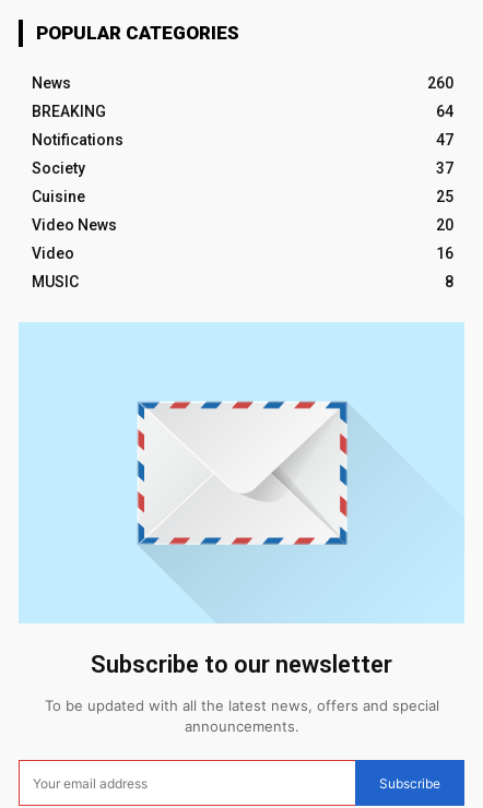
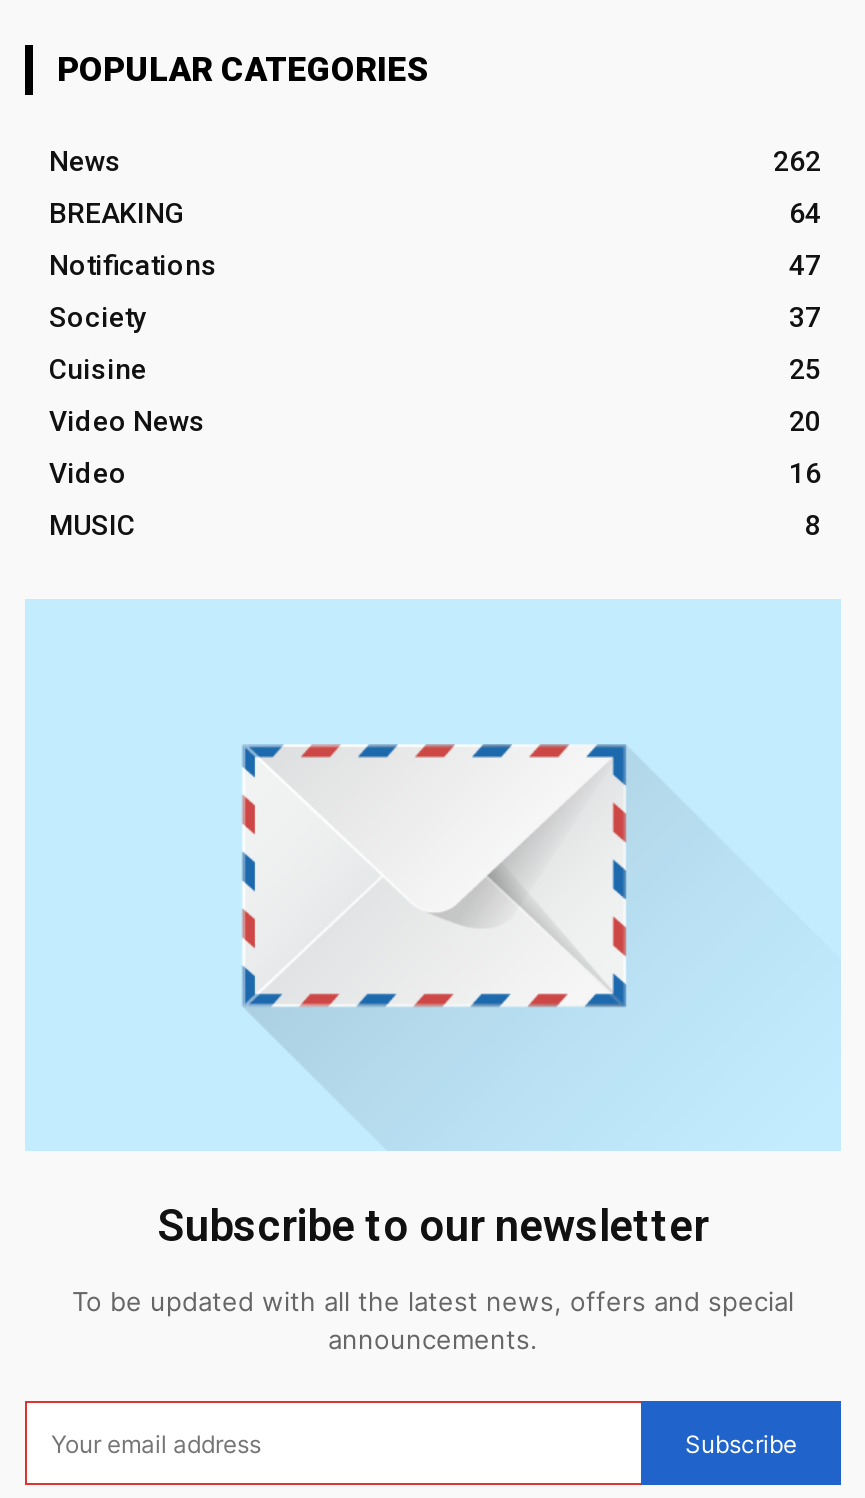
[427,74,453,91] 260 -> [773,144,821,176] 262

